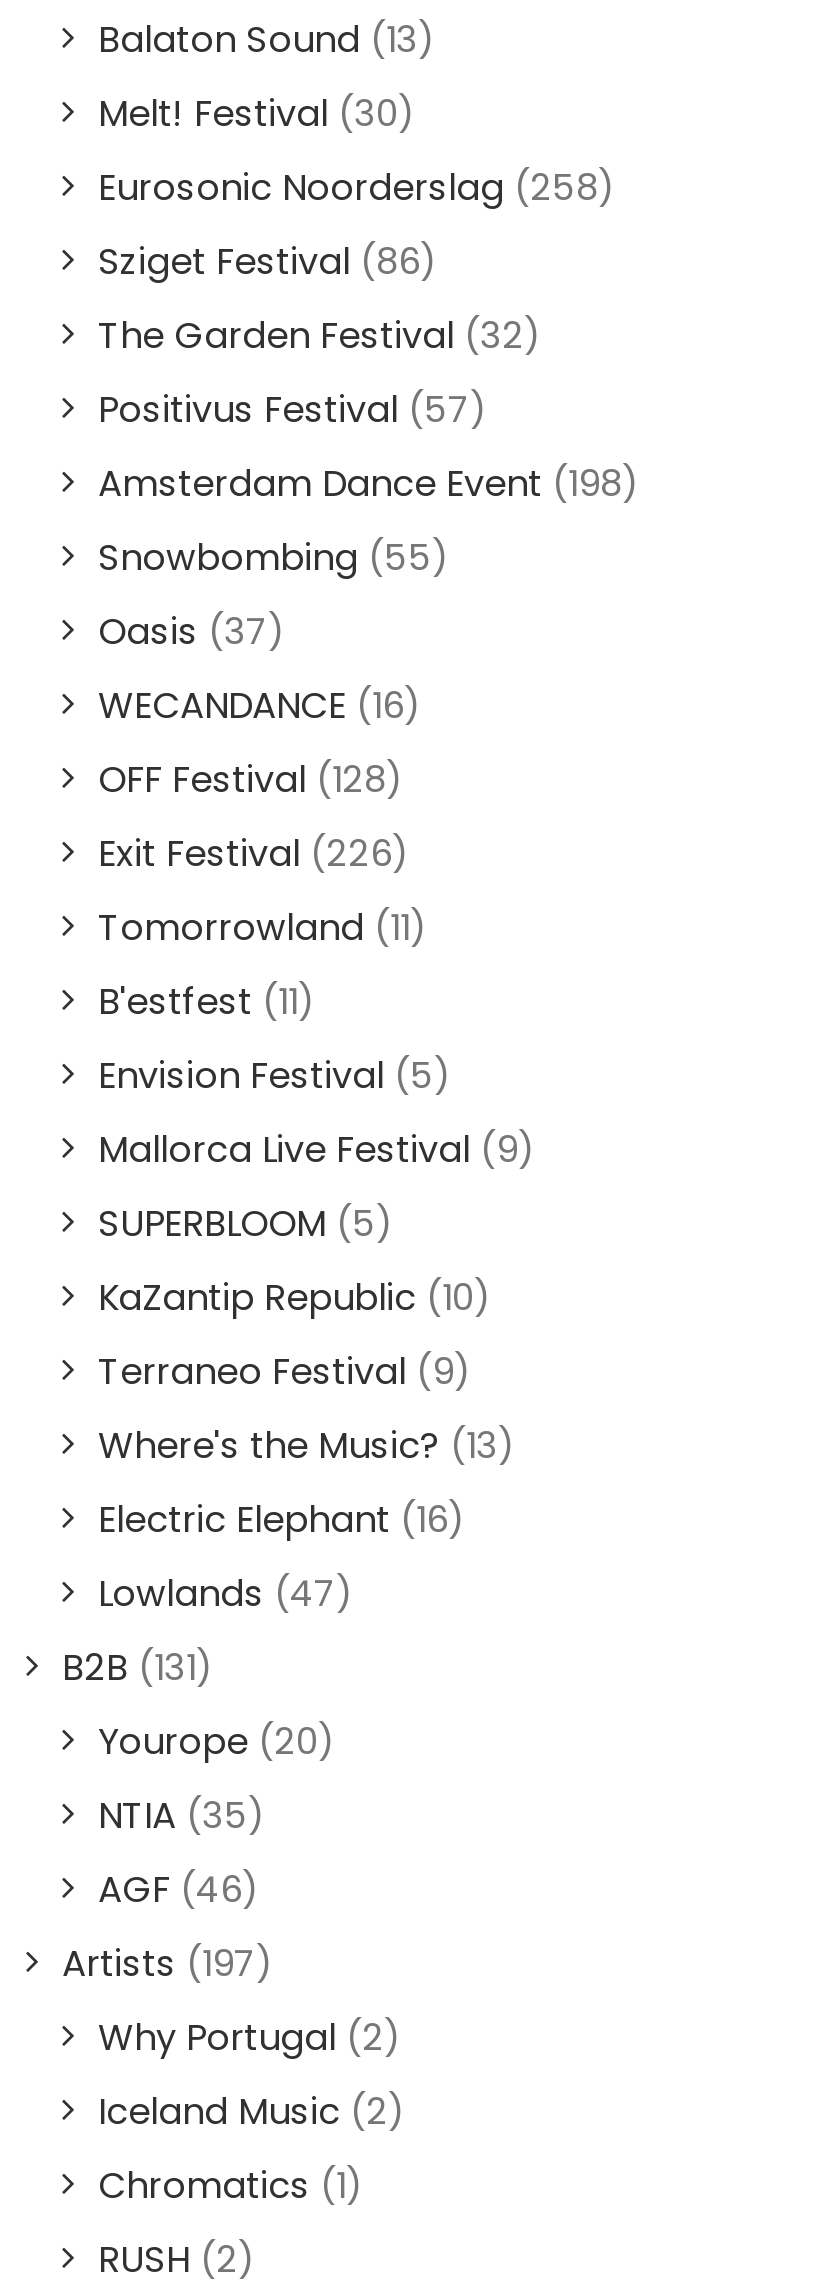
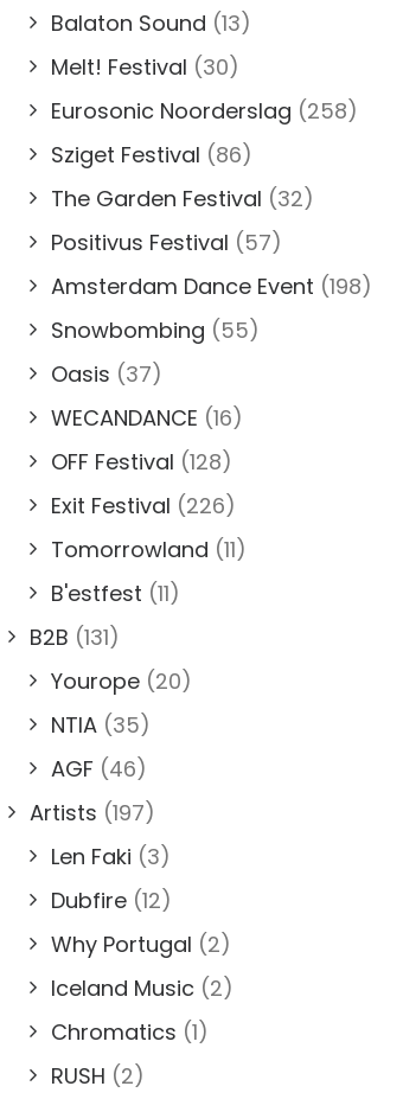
[98,1050,536,1618] Envision Festival (5) | Mallorca Live Festival (9) | SUPERBLOOM (5) | KaZantip Republic (10) | Terraneo Festival (9) | Where's the Music? (13) | Electric Elephant (16) | Lowlands (47) -> none
moved [62,1642,336,1988] -> [30,622,192,828]: B2B (131) | Yourope (20) | NTIA (35) | AGF (46) | Artists (197)
none -> [51,842,172,915] Len Faki (3) | Dubfire (12)

